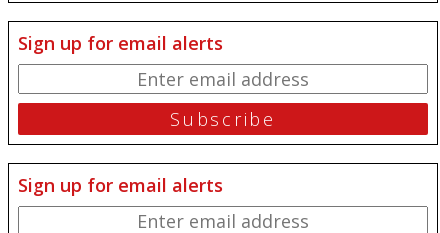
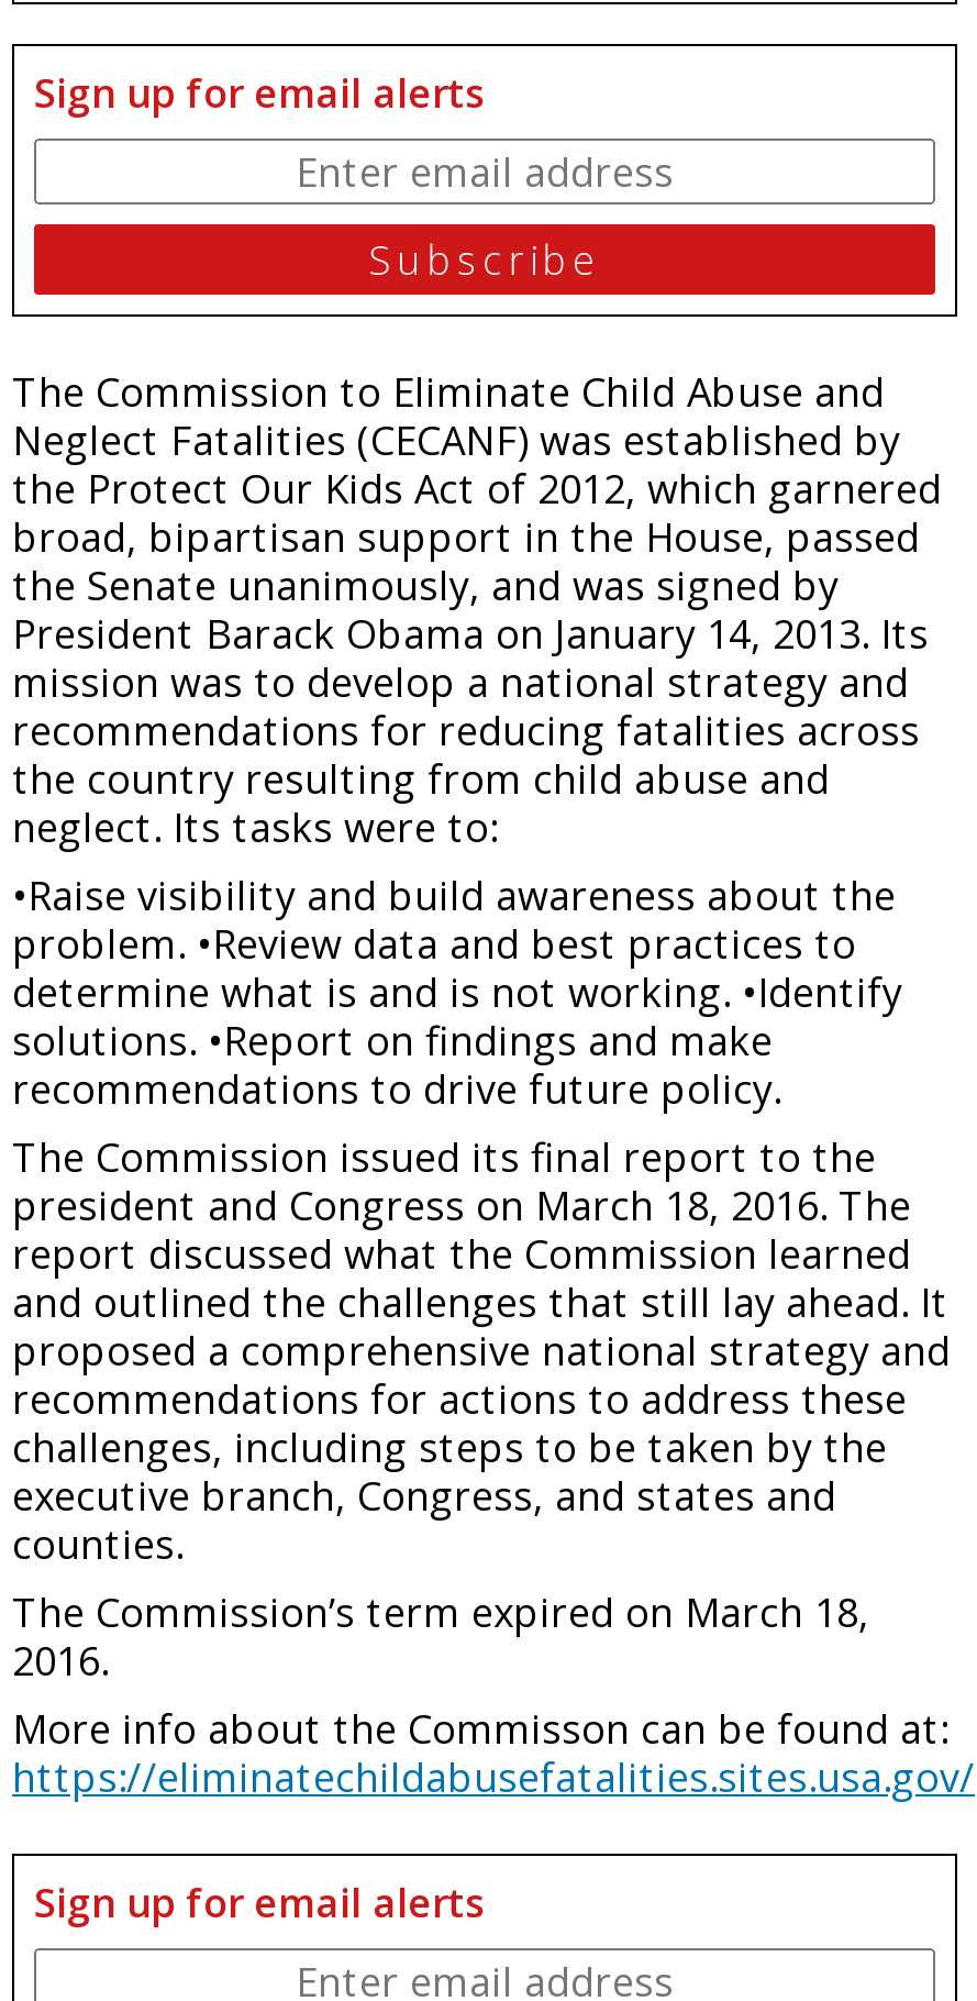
none -> [12,364,975,1802] The Commission to Eliminate Child Abuse and | Neglect Fatalities (CECANF) was established by | the Protect Our Kids Act of 2012, which garnered | broad, bipartisan support in the House, passed | the Senate unanimously, and was signed by | President Barack Obama on January 14, 2013. Its | mission was to develop a national strategy and | recommendations for reducing fatalities across | the country resulting from child abuse and | neglect. Its tasks were to: | •Raise visibility and build awareness about the | problem. •Review data and best practices to | determine what is and is not working. •Identify | solutions. •Report on findings and make | recommendations to drive future policy. | The Commission issued its final report to the | president and Congress on March 18, 2016. The | report discussed what the Commission learned | and outlined the challenges that still lay ahead. It | proposed a comprehensive national strategy and | recommendations for actions to address these | challenges, including steps to be taken by the | executive branch, Congress, and states and | counties. | The Commission’s term expired on March 18, | 2016. | More info about the Commisson can be found at: | https://eliminatechildabusefatalities.sites.usa.gov/

